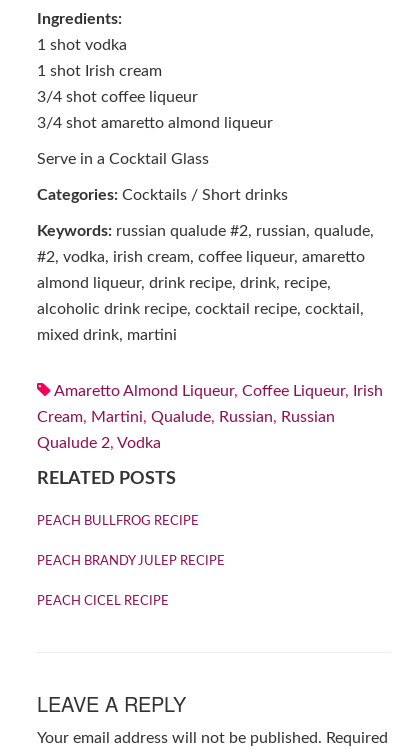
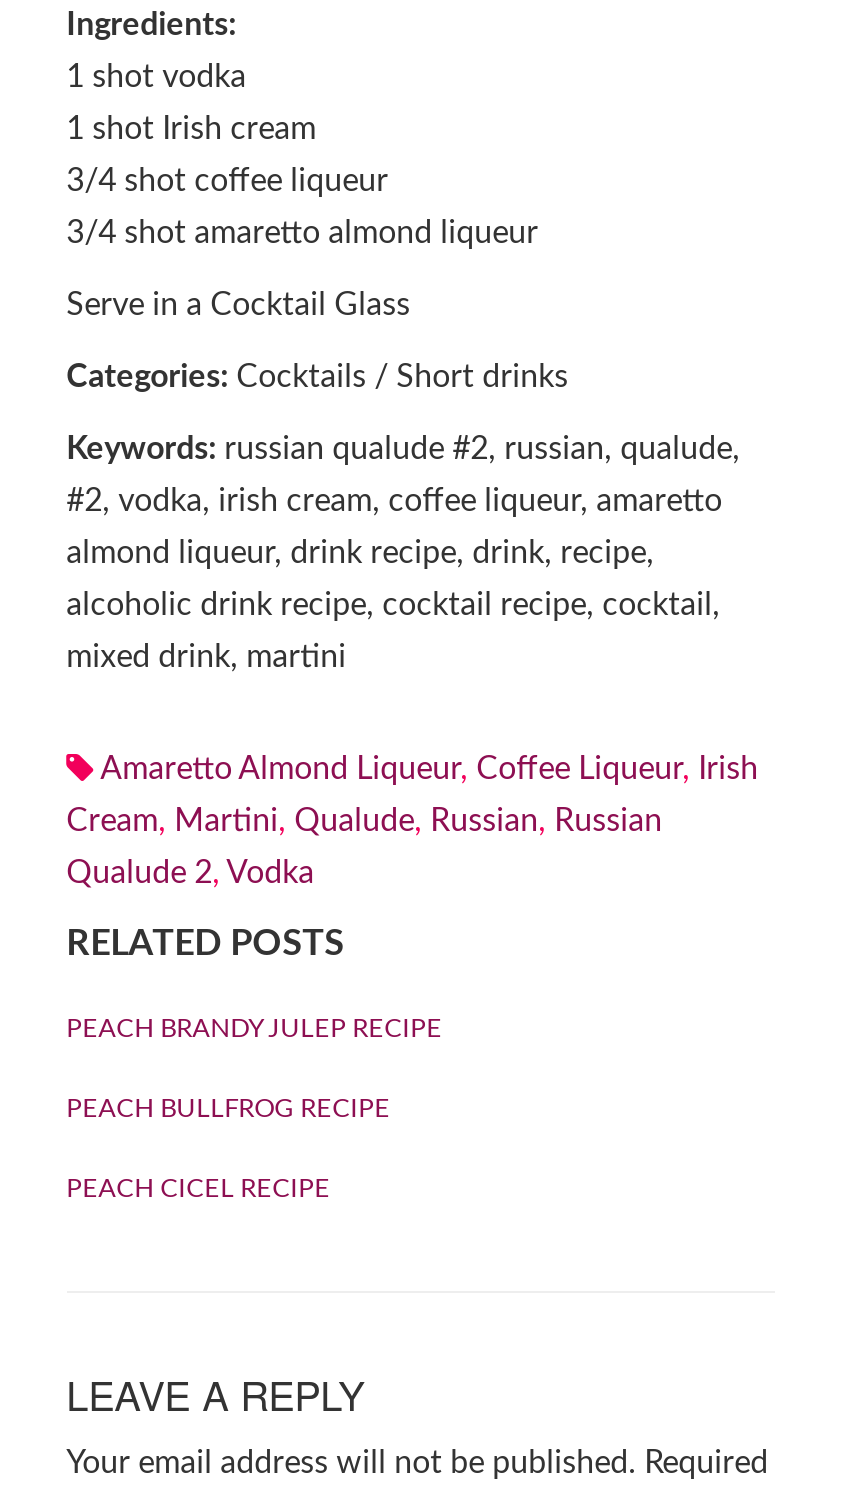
moved [37,515,199,528] -> [66,1097,390,1123]: PEACH BULLFROG RECIPE
moved [37,555,225,568] -> [66,1017,442,1043]: PEACH BRANDY JULEP RECIPE

